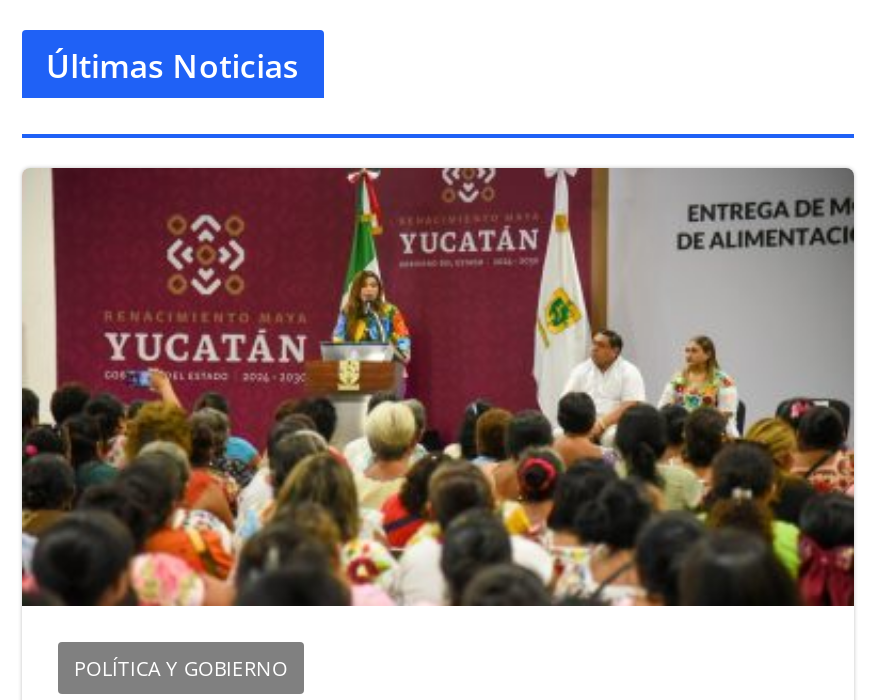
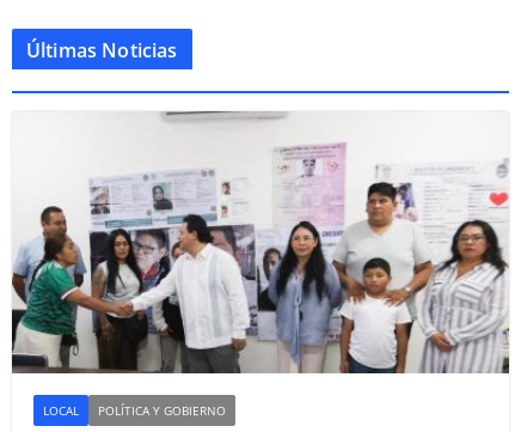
[20,166,856,608] [image] -> [11,110,510,375] [image]
none -> [43,402,79,418] LOCAL

